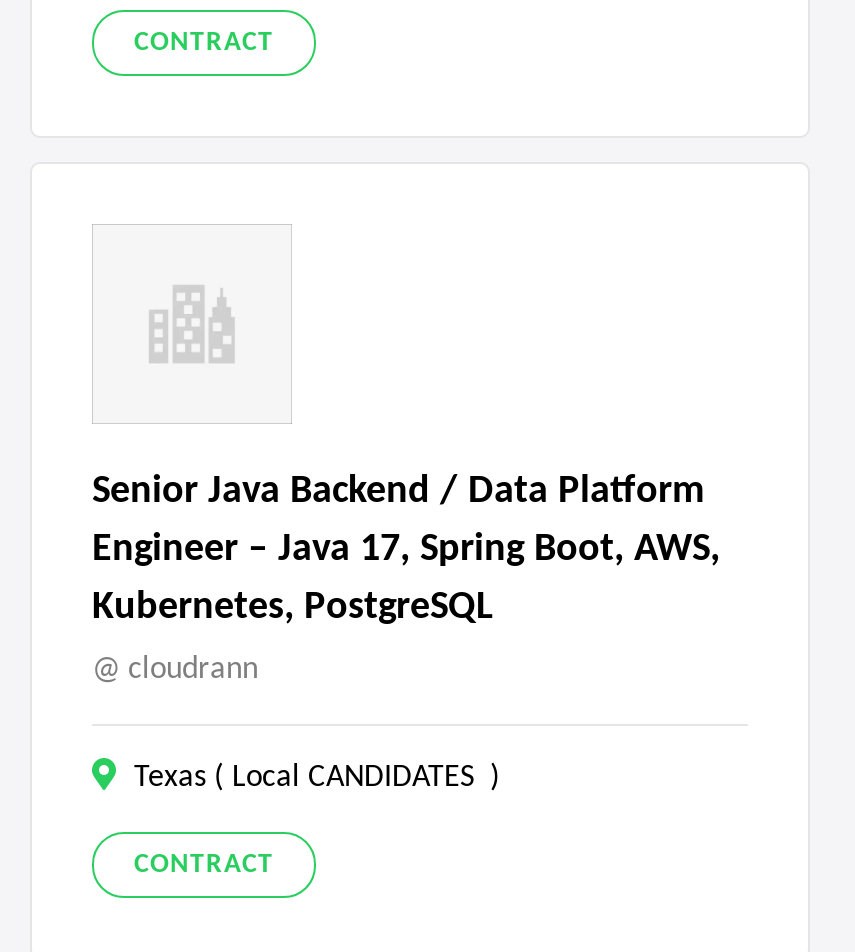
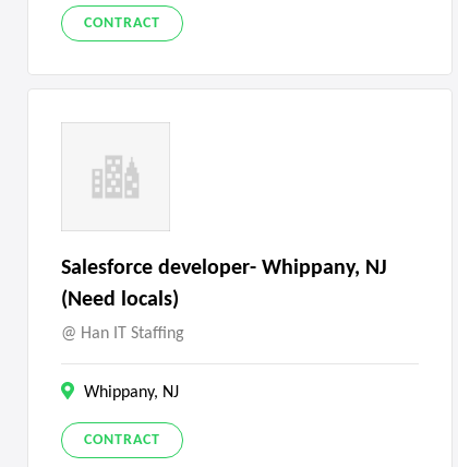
[92,472,720,628] Senior Java Backend / Data Platform | Engineer – Java 17, Spring Boot, AWS, | Kubernetes, PostgreSQL -> [61,258,387,311] Salesforce developer- Whippany, NJ | (Need locals)
[120,654,258,686] cloudrann -> [76,325,184,343] Han IT Staffing
[134,762,500,794] Texas ( Local CANDIDATES ) -> [84,384,179,402] Whippany, NJ

